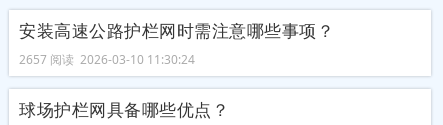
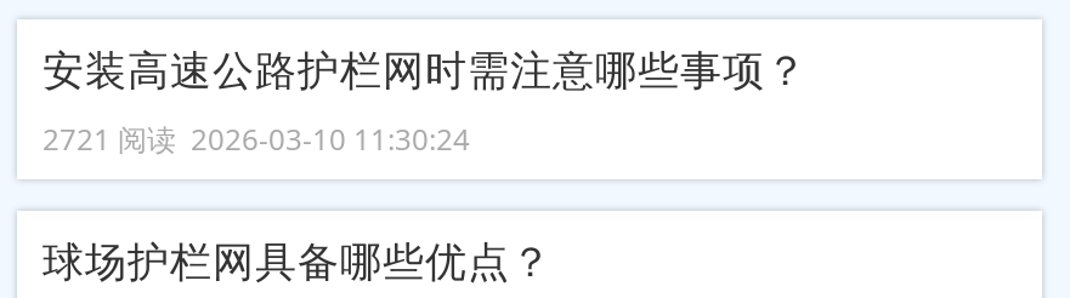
[19,51,195,68] 2657 阅读 2026-03-10 11:30:24 -> [42,118,470,160] 2721 阅读 2026-03-10 11:30:24

